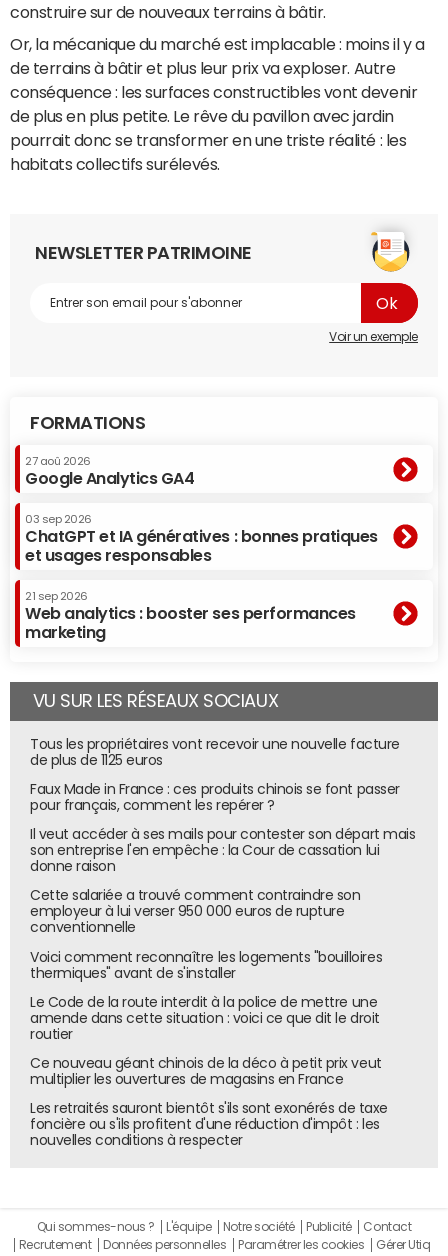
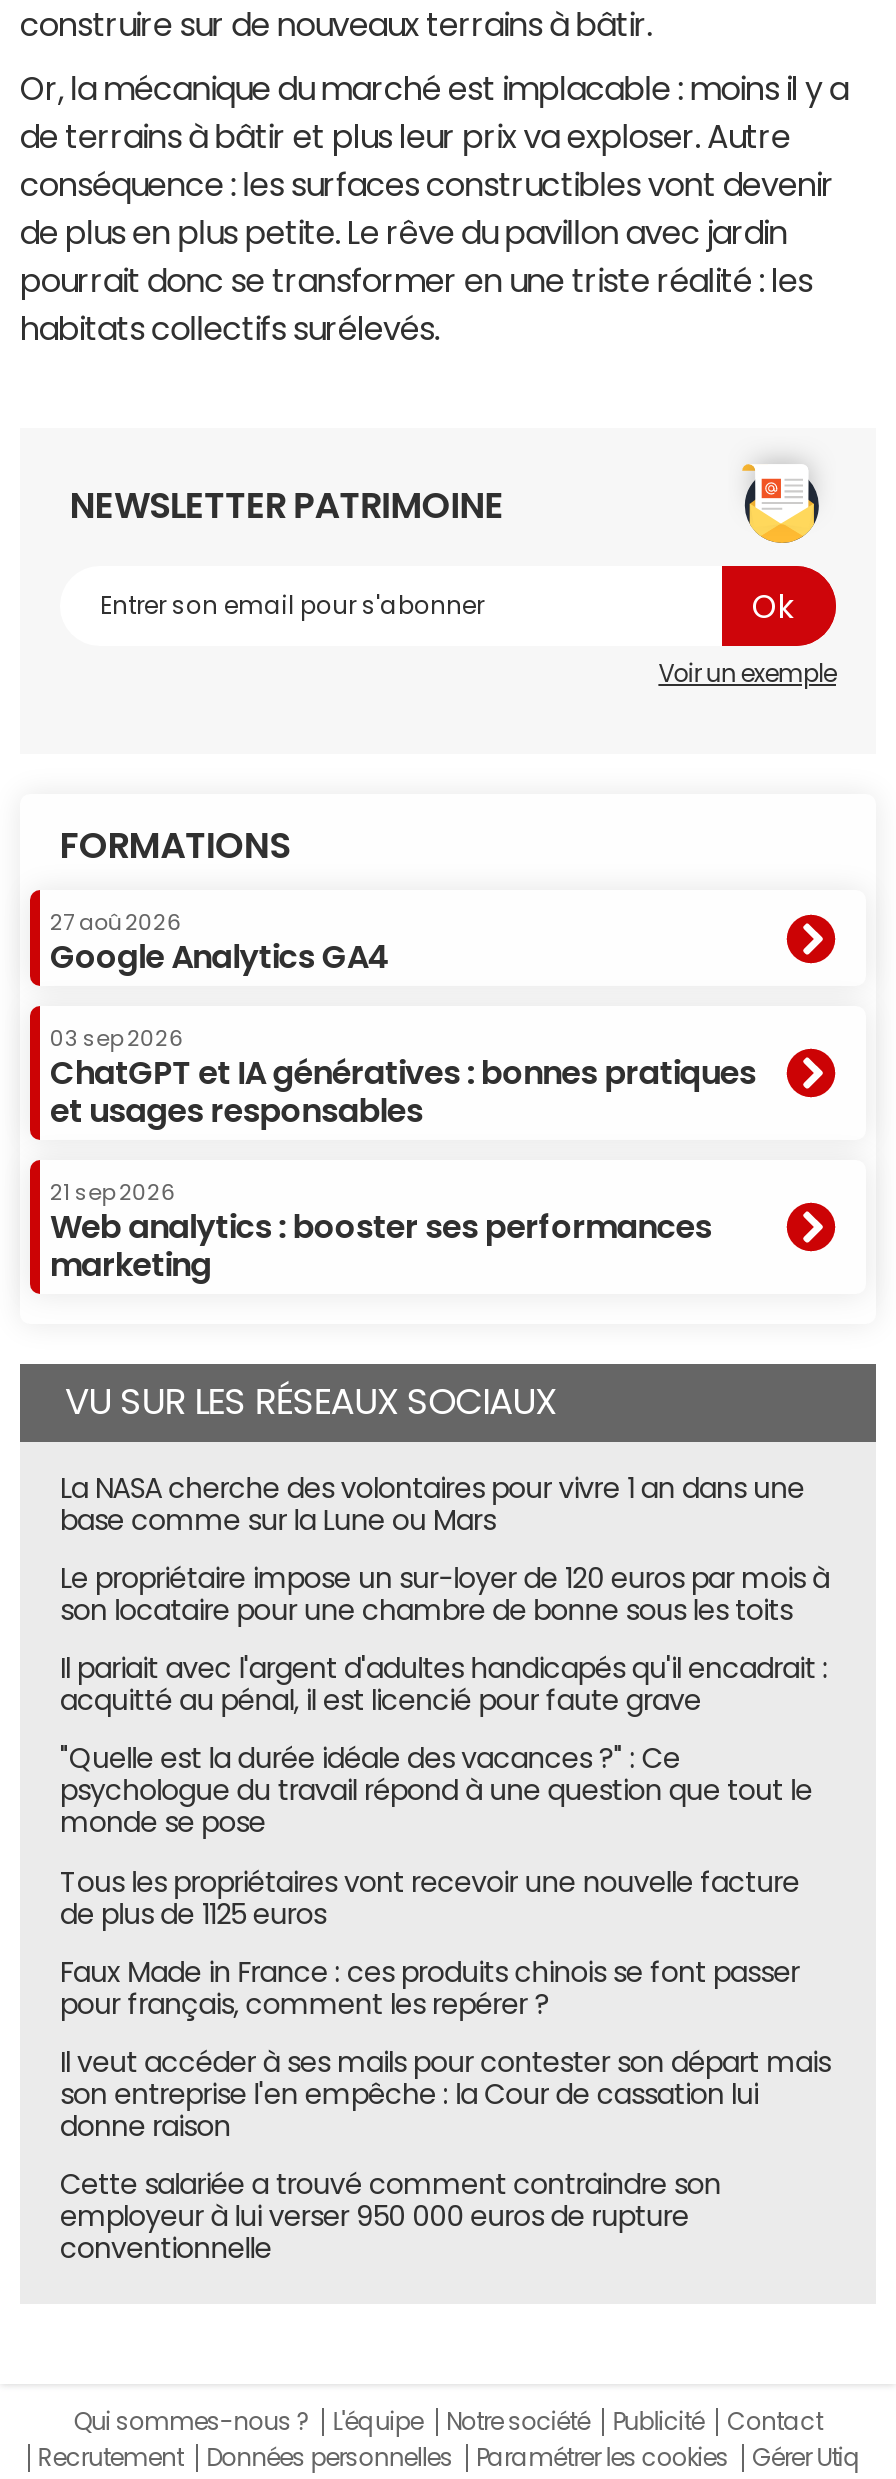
none -> [60,1474,829,1837] La NASA cherche des volontaires pour vivre 1 an dans une | base comme sur la Lune ou Mars | Le propriétaire impose un sur-loyer de 120 euros par mois à | son locataire pour une chambre de bonne sous les toits | Il pariait avec l'argent d'adultes handicapés qu'il encadrait : | acquitté au pénal, il est licencié pour faute grave | "Quelle est la durée idéale des vacances ?" : Ce | psychologue du travail répond à une question que tout le | monde se pose
moved [30,737,415,934] -> [60,1867,830,2262]: Tous les propriétaires vont recevoir une nouvelle facture | de plus de 1125 euros | Faux Made in France : ces produits chinois se font passer | ... | employeur à lui verser 950 000 euros de rupture | conventionnelle
[30,949,388,1147] Voici comment reconnaître les logements "bouilloires | thermiques" avant de s'installer | Le Code de la route interdit à la police de mettre une | amende dans cette situation : voici ce que dit le droit | routier | Ce nouveau géant chinois de la déco à petit prix veut | multiplier les ouvertures de magasins en France | Les retraités sauront bientôt s'ils sont exonérés de taxe | foncière ou s'ils profitent d'une réduction d'impôt : les | nouvelles conditions à respecter -> none

